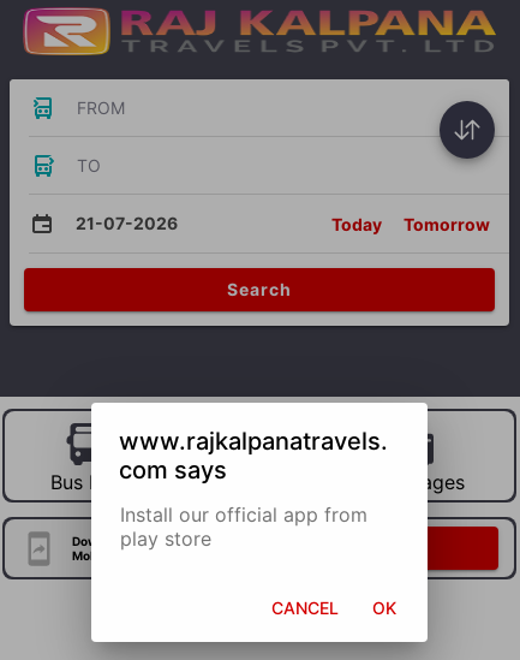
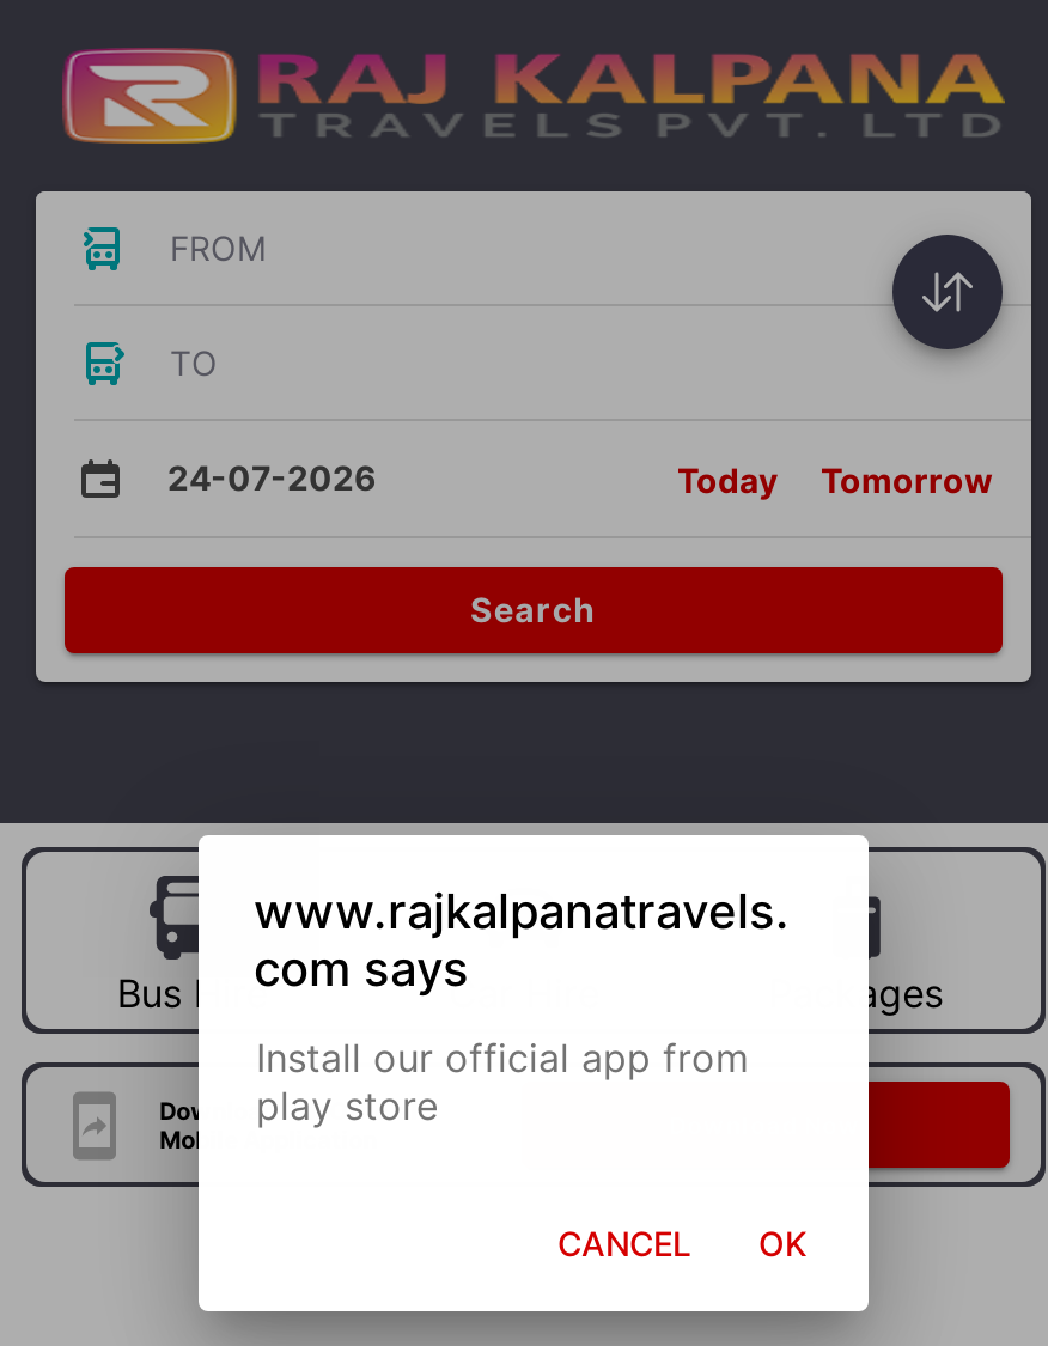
[76,213,178,233] 21-07-2026 -> [167,457,376,498] 24-07-2026

